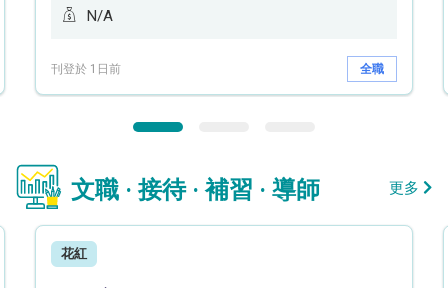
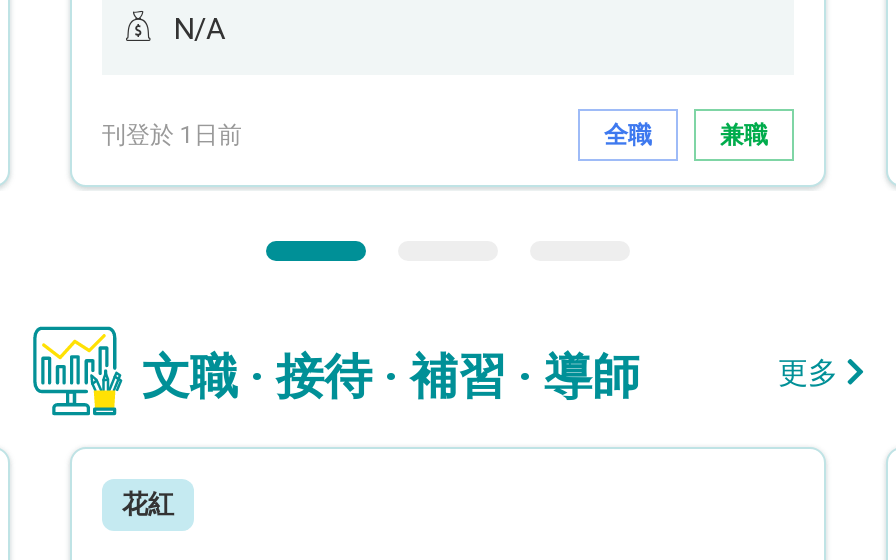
none -> [720,120,768,148] 兼職

